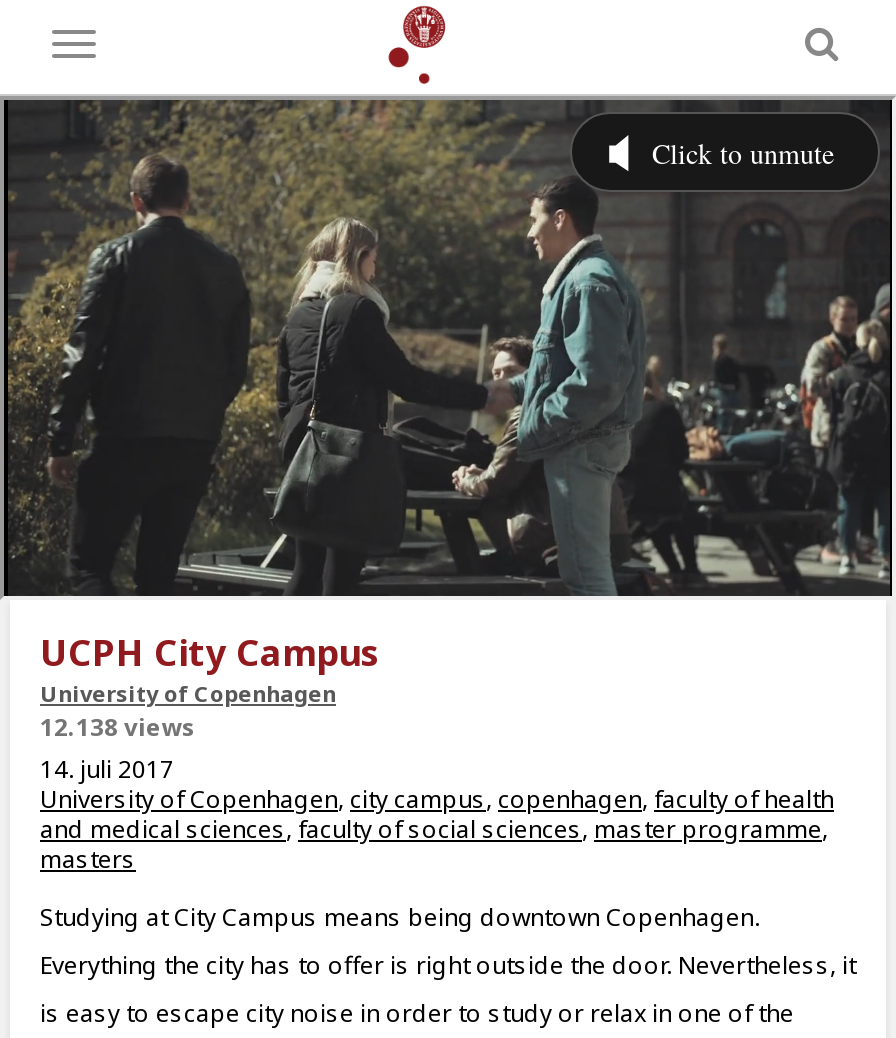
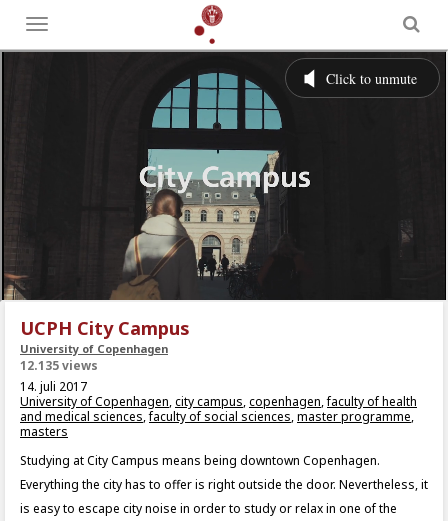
[6,98,890,598] [image] -> [4,52,445,301] [image]
[40,710,196,744] 12.138 views -> [20,357,98,374] 12.135 views

